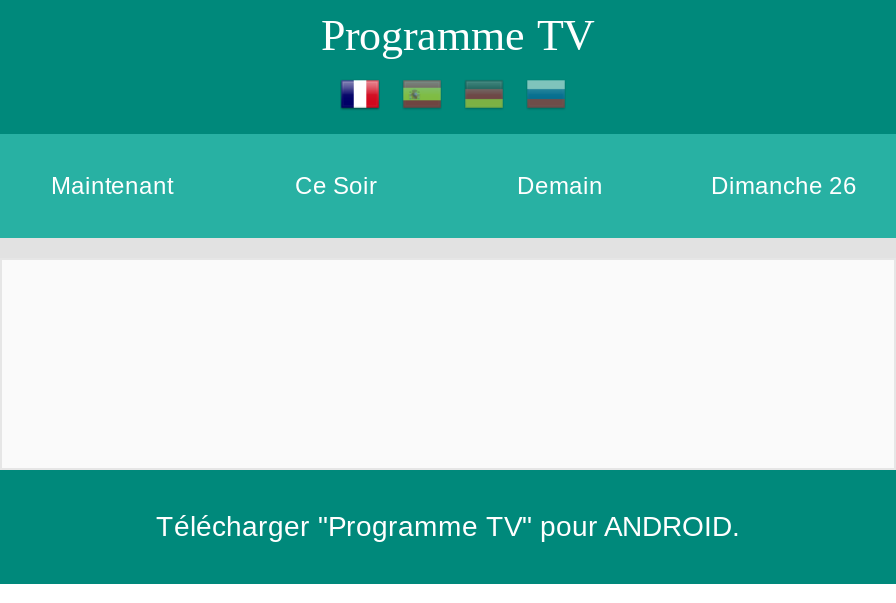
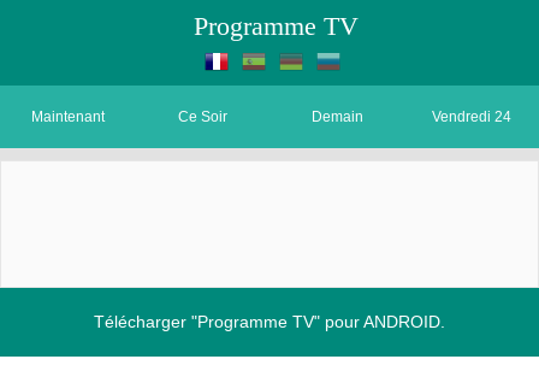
[711,173,857,201] Dimanche 26 -> [432,109,511,126] Vendredi 24

